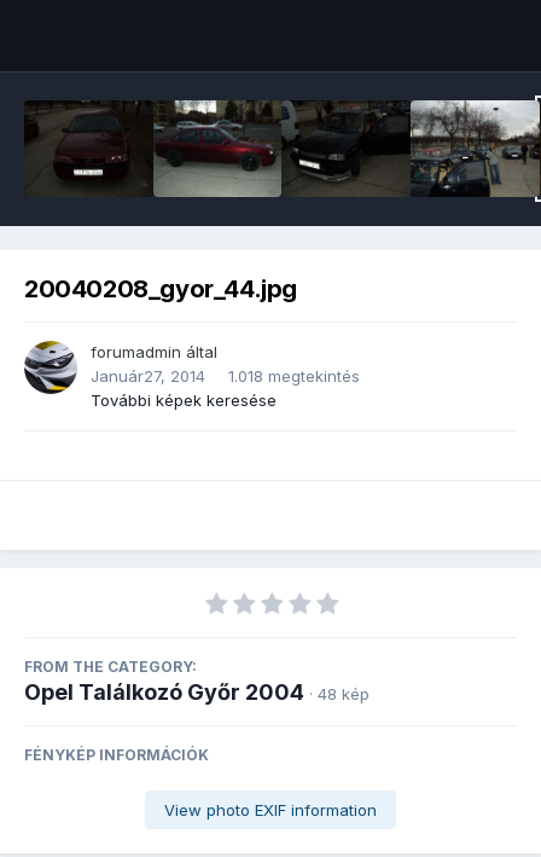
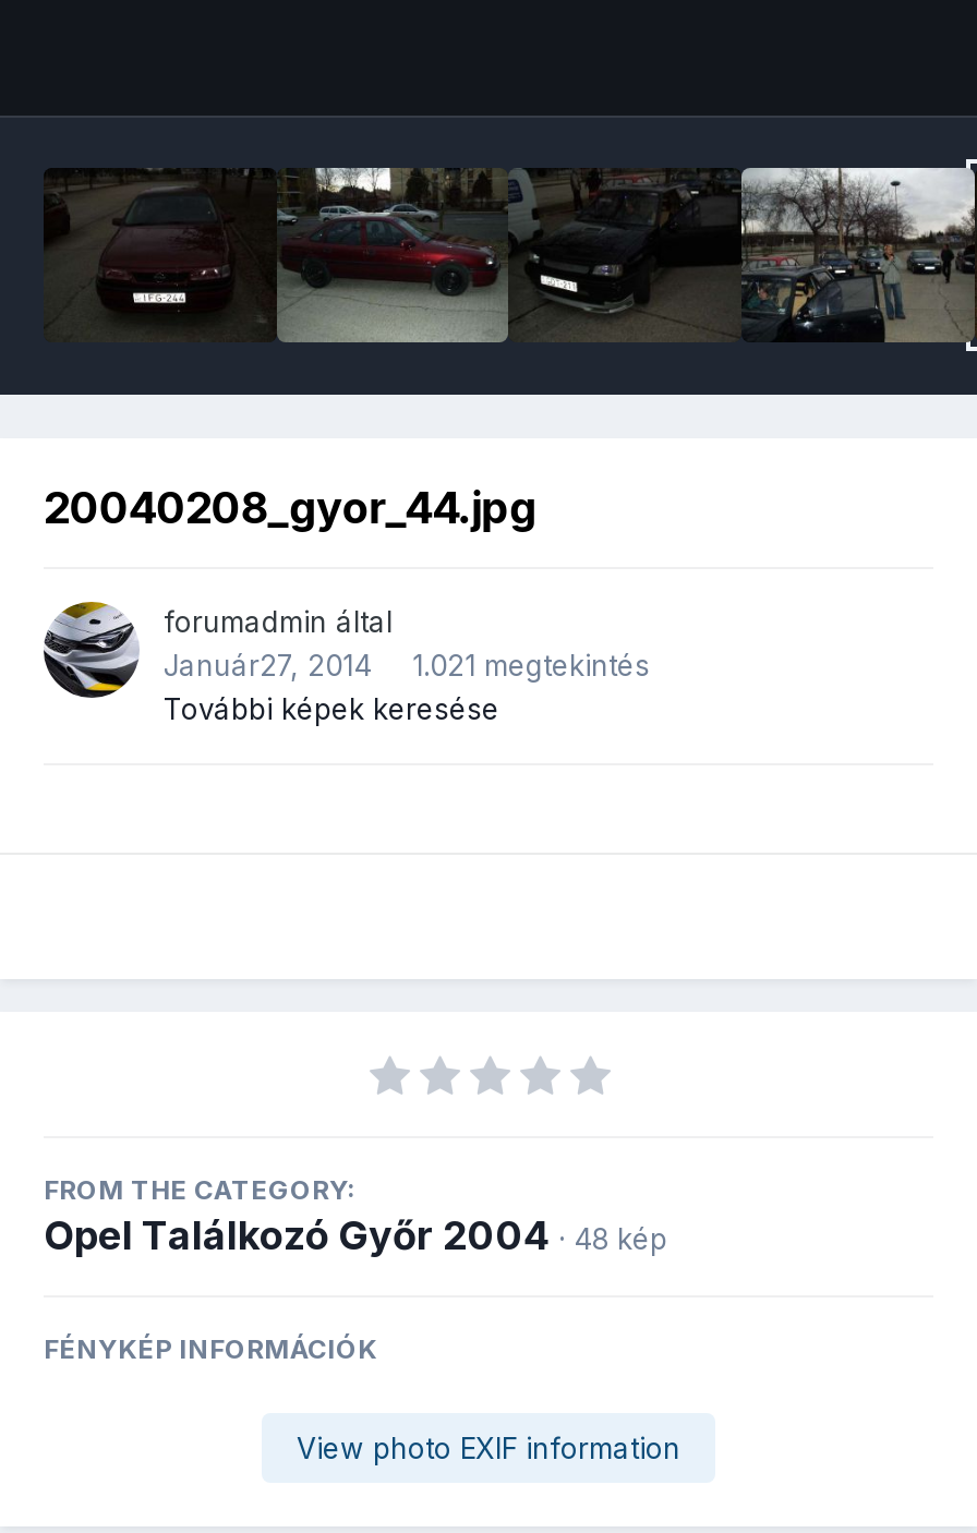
[91,366,360,386] Január27, 2014 1.018 megtekintés -> [164,648,650,683] Január27, 2014 1.021 megtekintés

